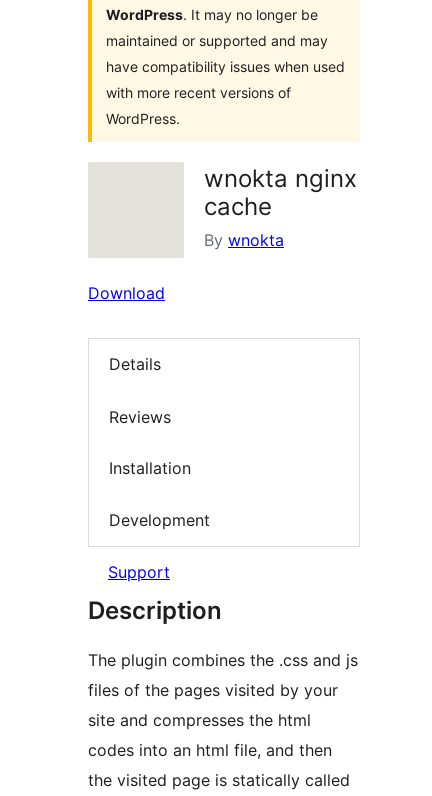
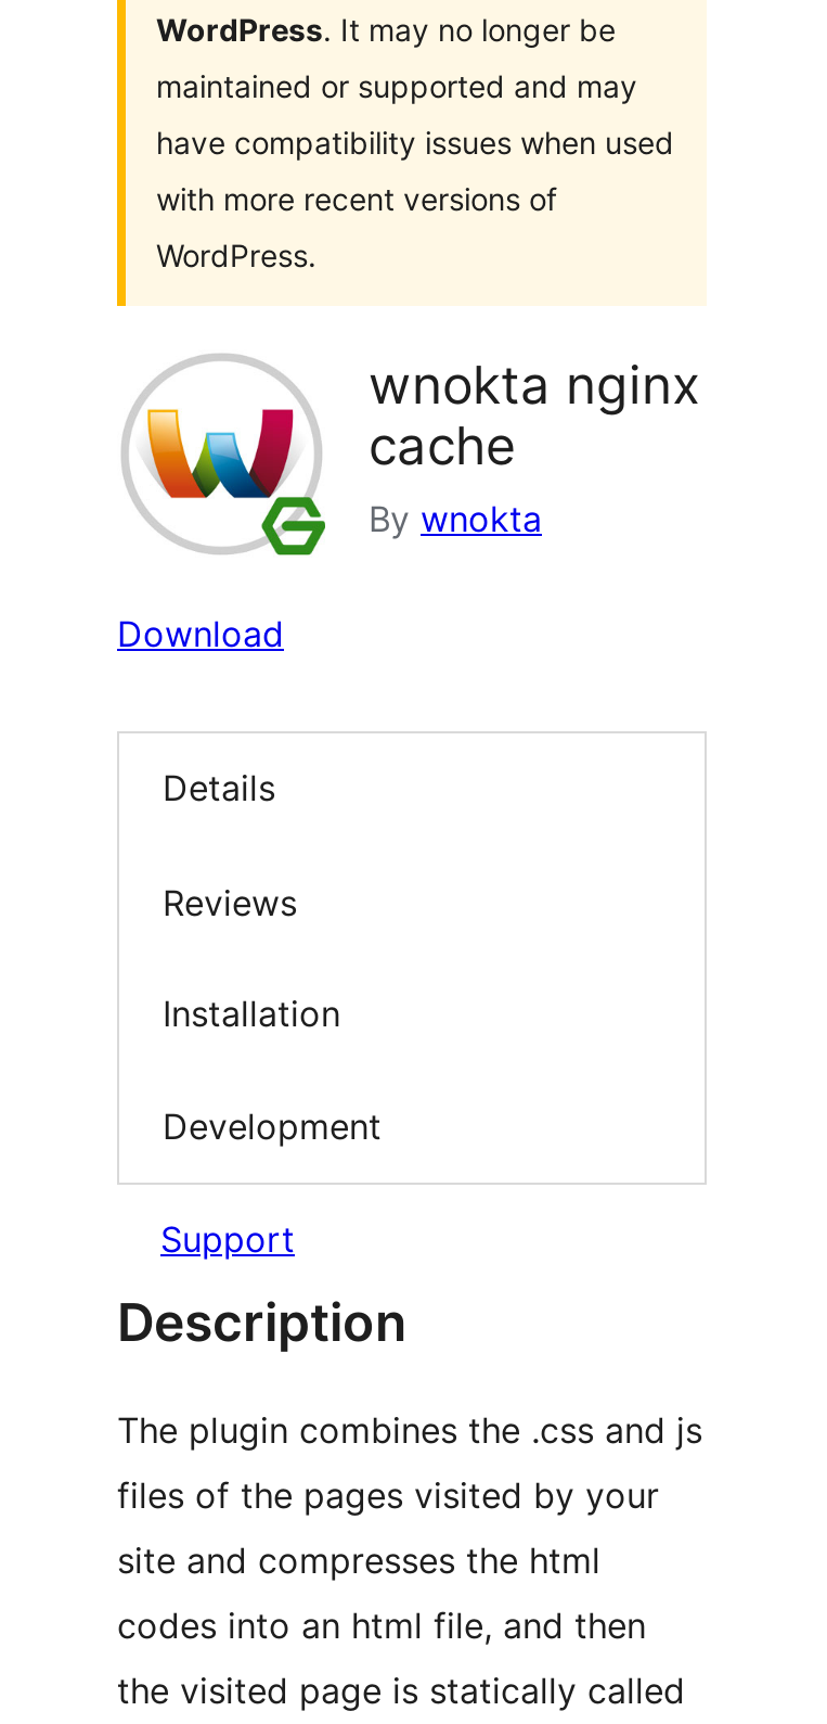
none -> [119,352,327,558] [image]

